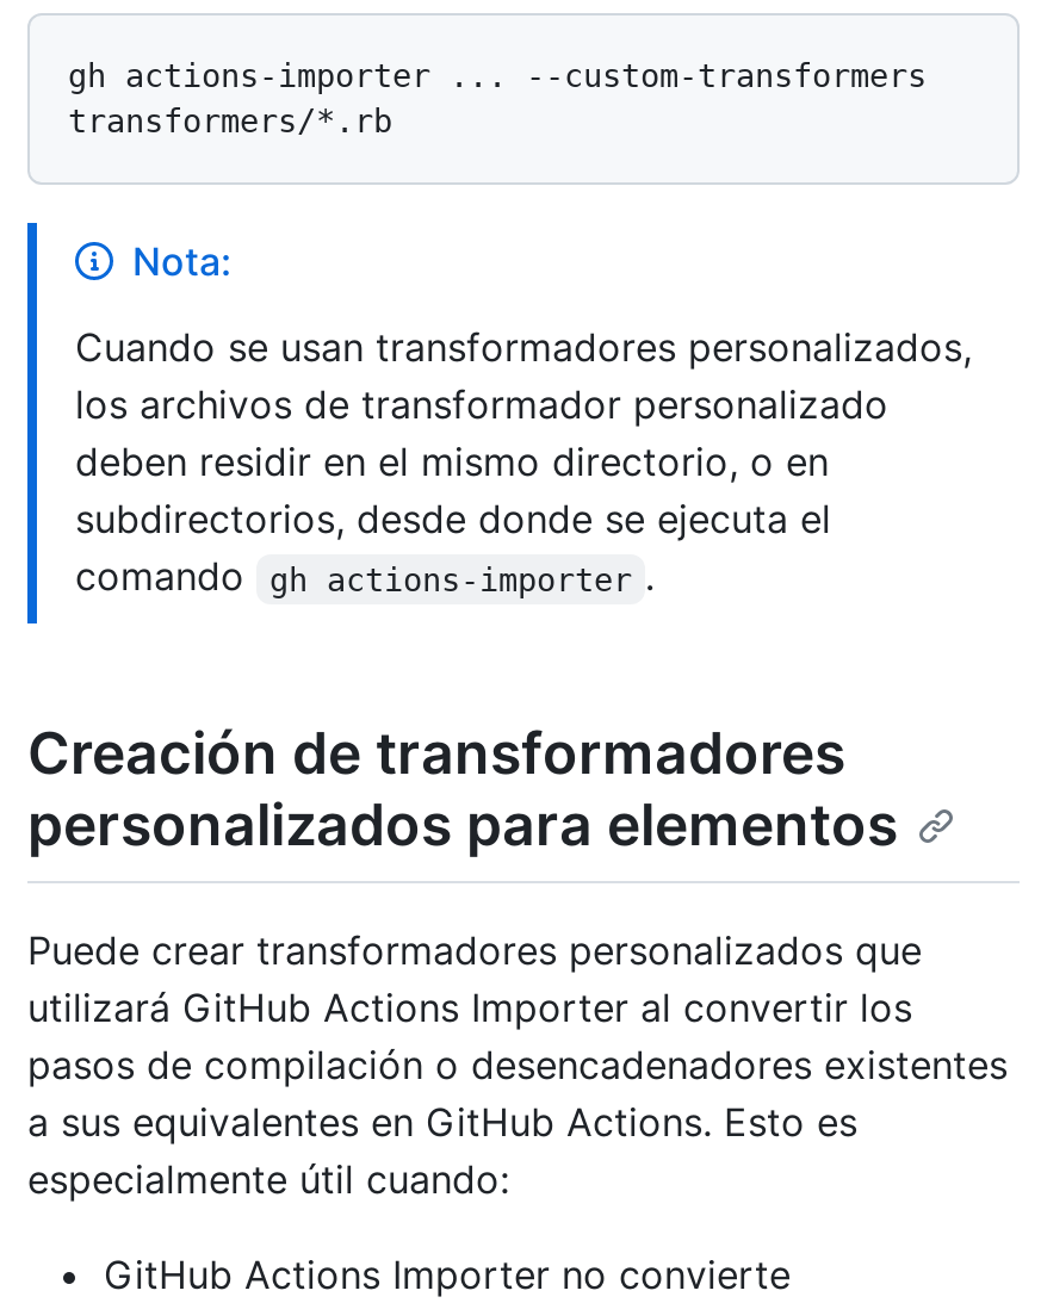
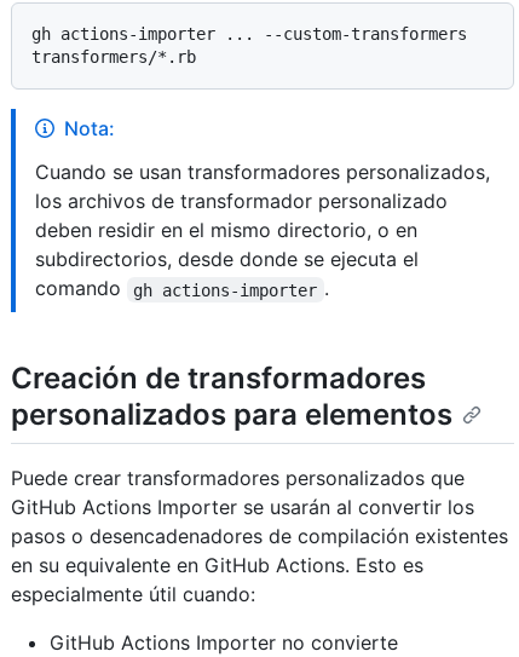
[27,983,1008,1145] utilizará GitHub Actions Importer al convertir los | pasos de compilación o desencadenadores existentes | a sus equivalentes en GitHub Actions. Esto es -> [11,494,508,577] GitHub Actions Importer se usarán al convertir los | pasos o desencadenadores de compilación existentes | en su equivalente en GitHub Actions. Esto es

